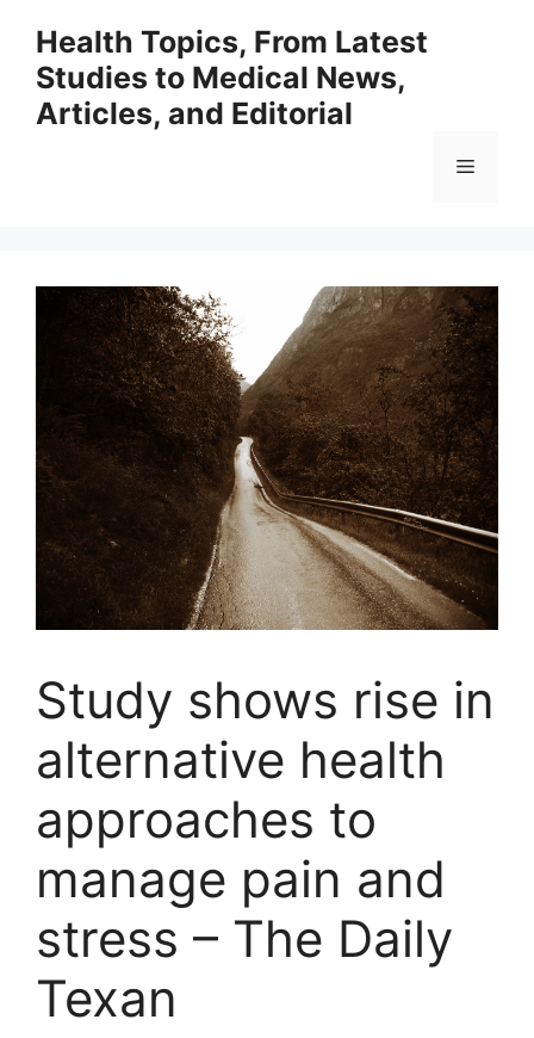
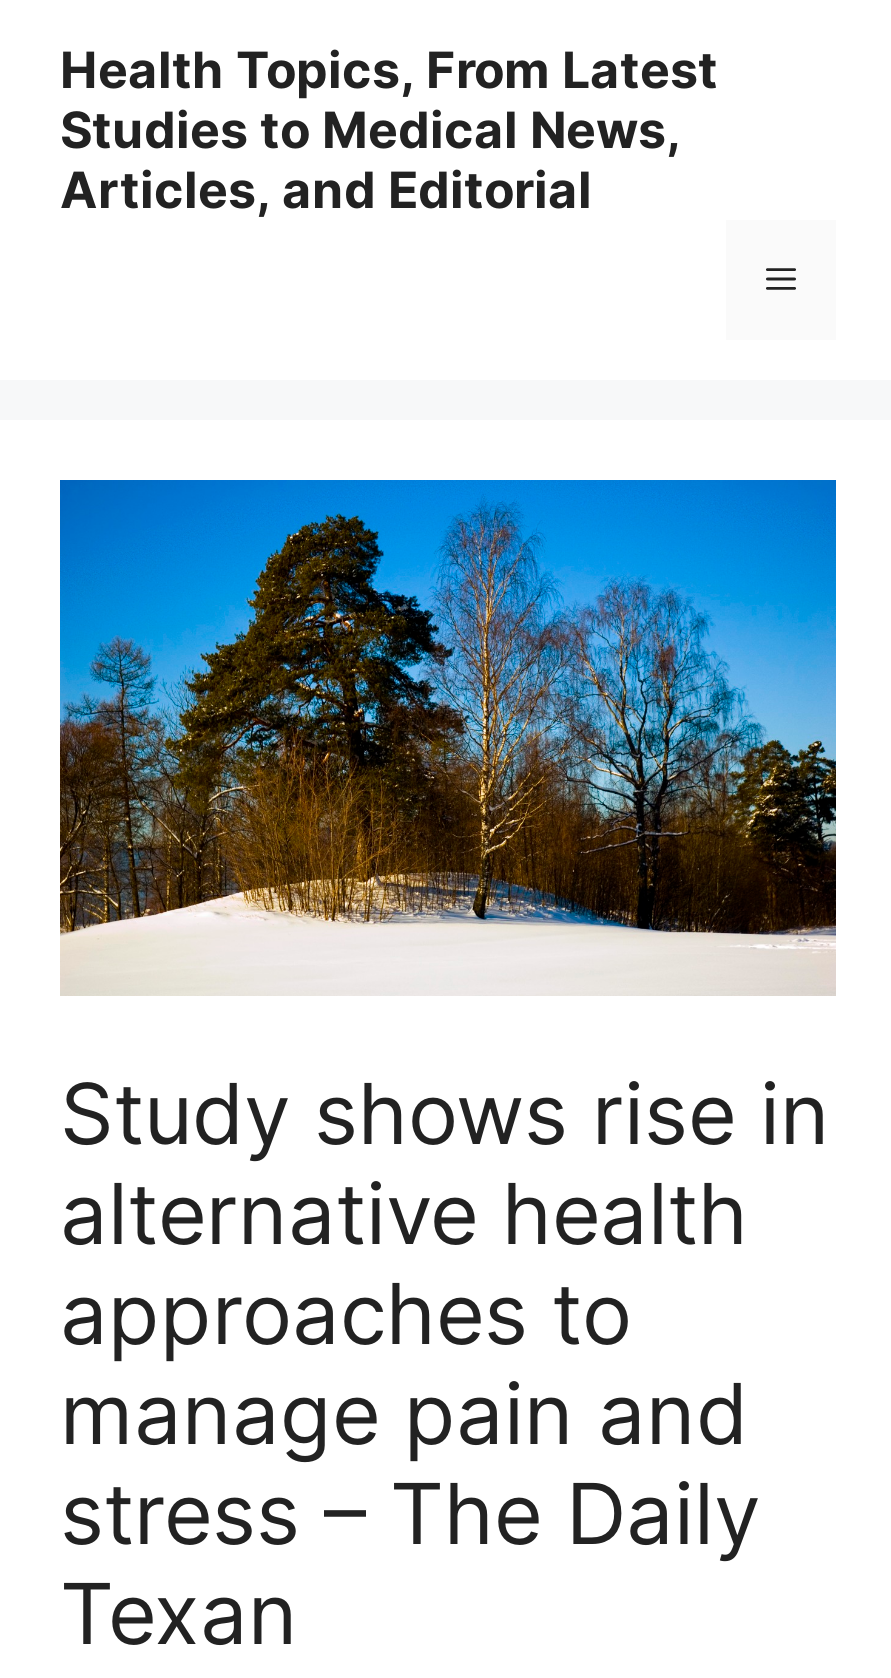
[35,285,499,631] [image] -> [58,478,838,996] [image]

